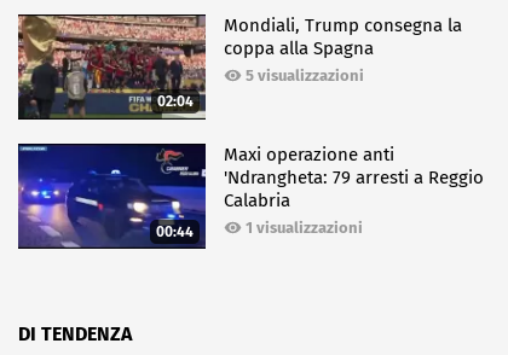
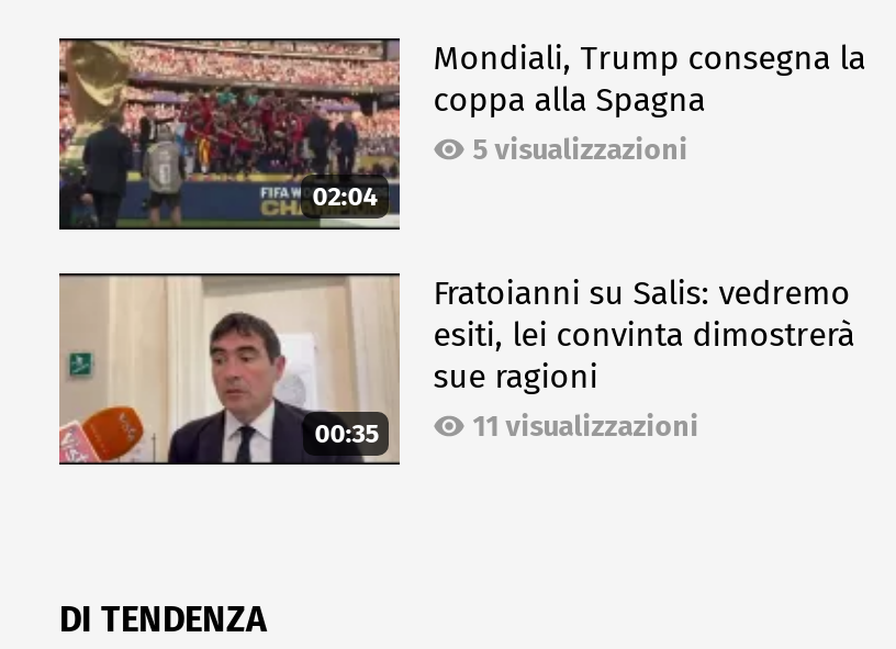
[17,144,207,249] [image] | 00:44 -> [57,273,402,465] [image] | 00:35
[224,144,484,237] Maxi operazione anti | 'Ndrangheta: 79 arresti a Reggio | Calabria | 1 visualizzazioni -> [433,274,855,443] Fratoianni su Salis: vedremo | esiti, lei convinta dimostrerà | sue ragioni | 11 visualizzazioni

